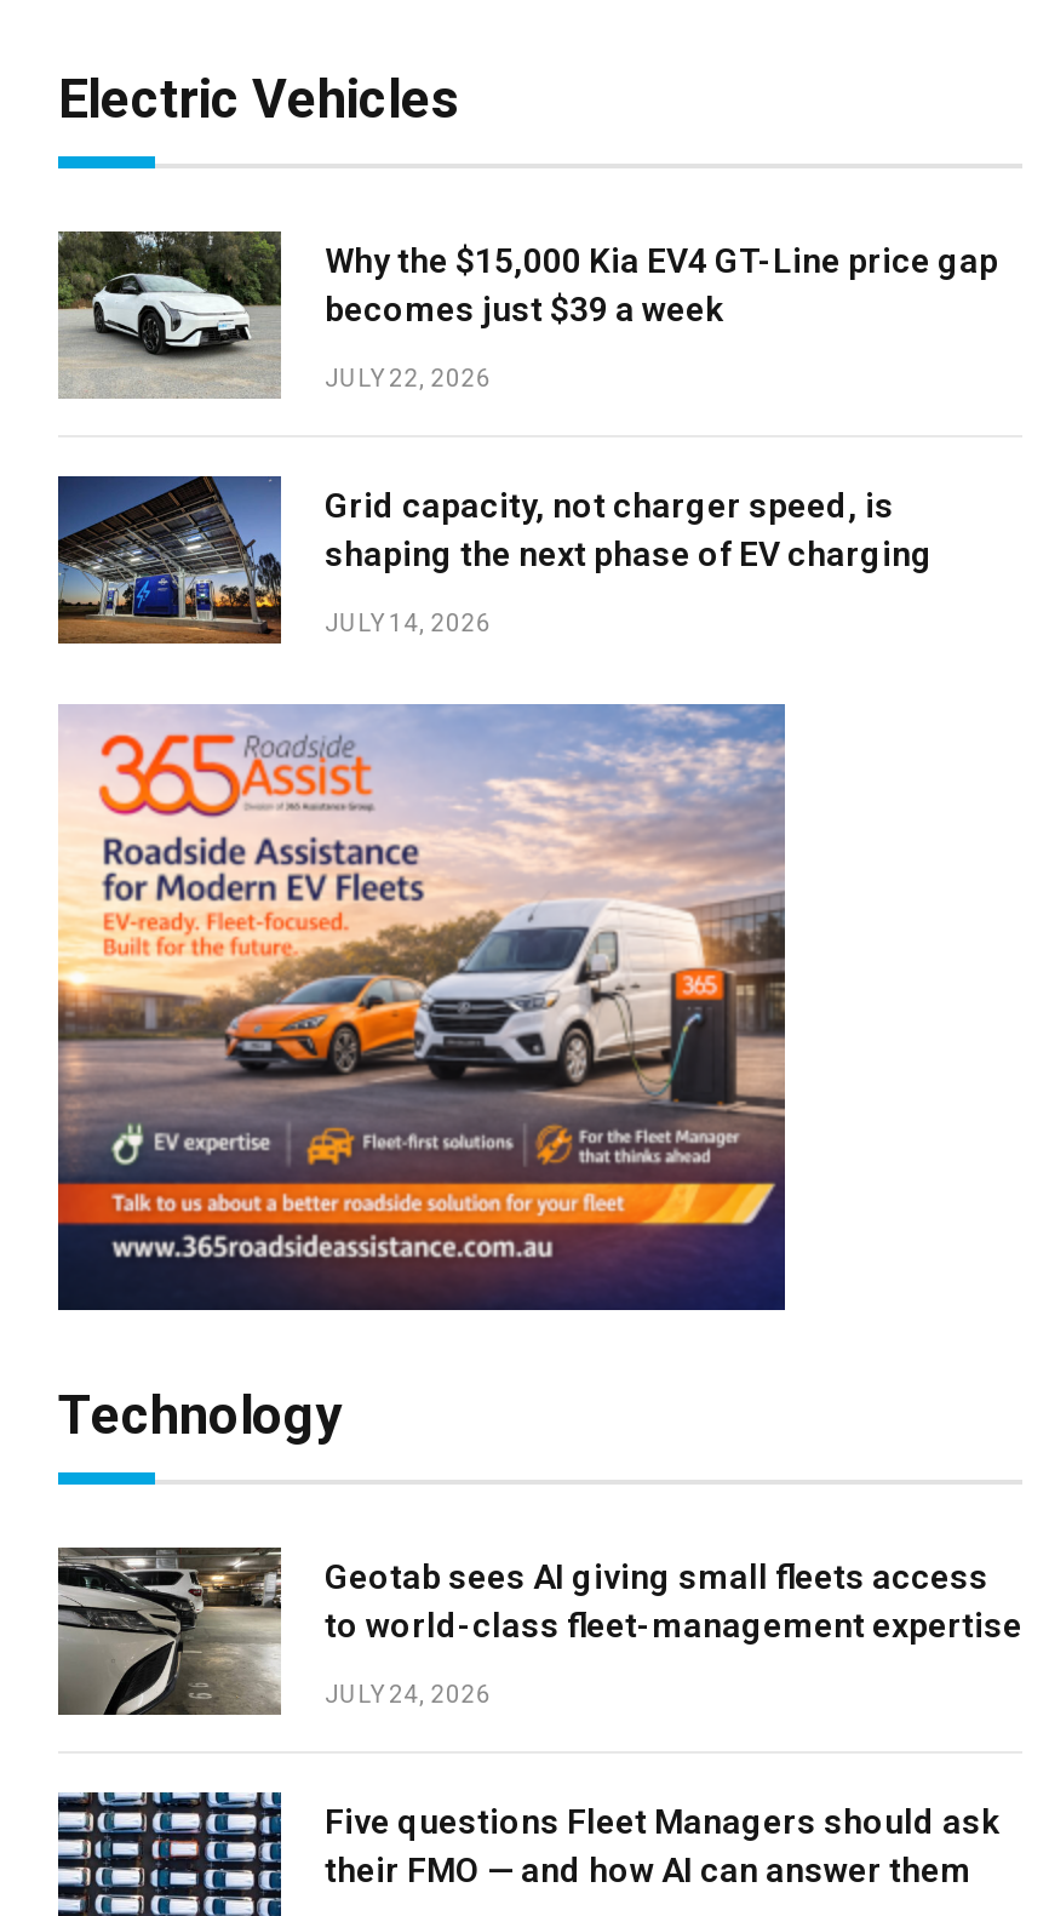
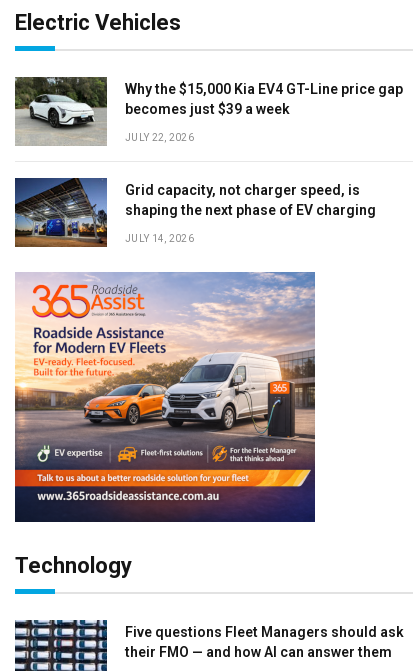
[56,1545,1022,1729] [image] | Geotab sees AI giving small fleets access | to world-class fleet-management expertise | JULY 24, 2026 -> none

